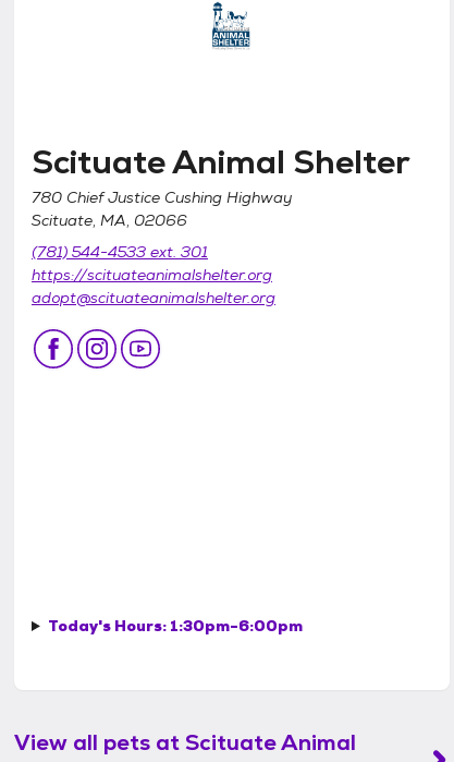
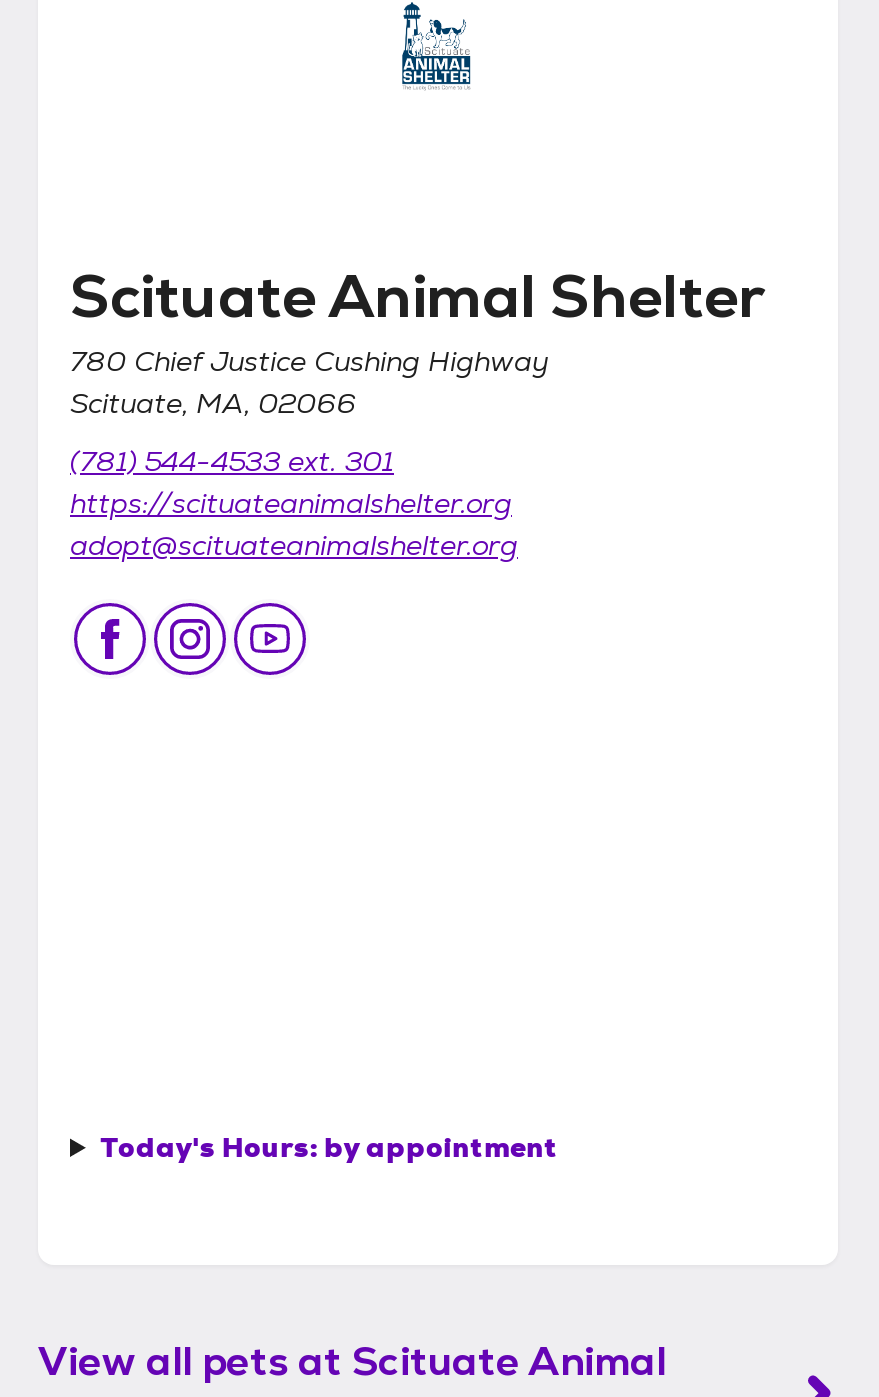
[48,616,302,636] Today's Hours: 1:30pm-6:00pm -> [100,1129,558,1165] Today's Hours: by appointment

